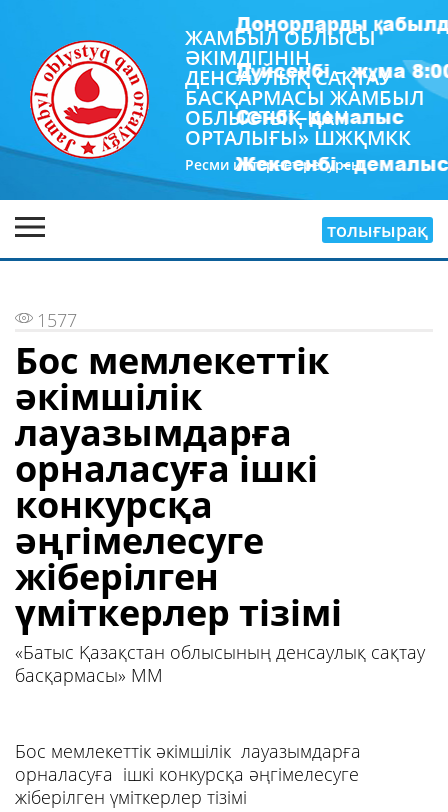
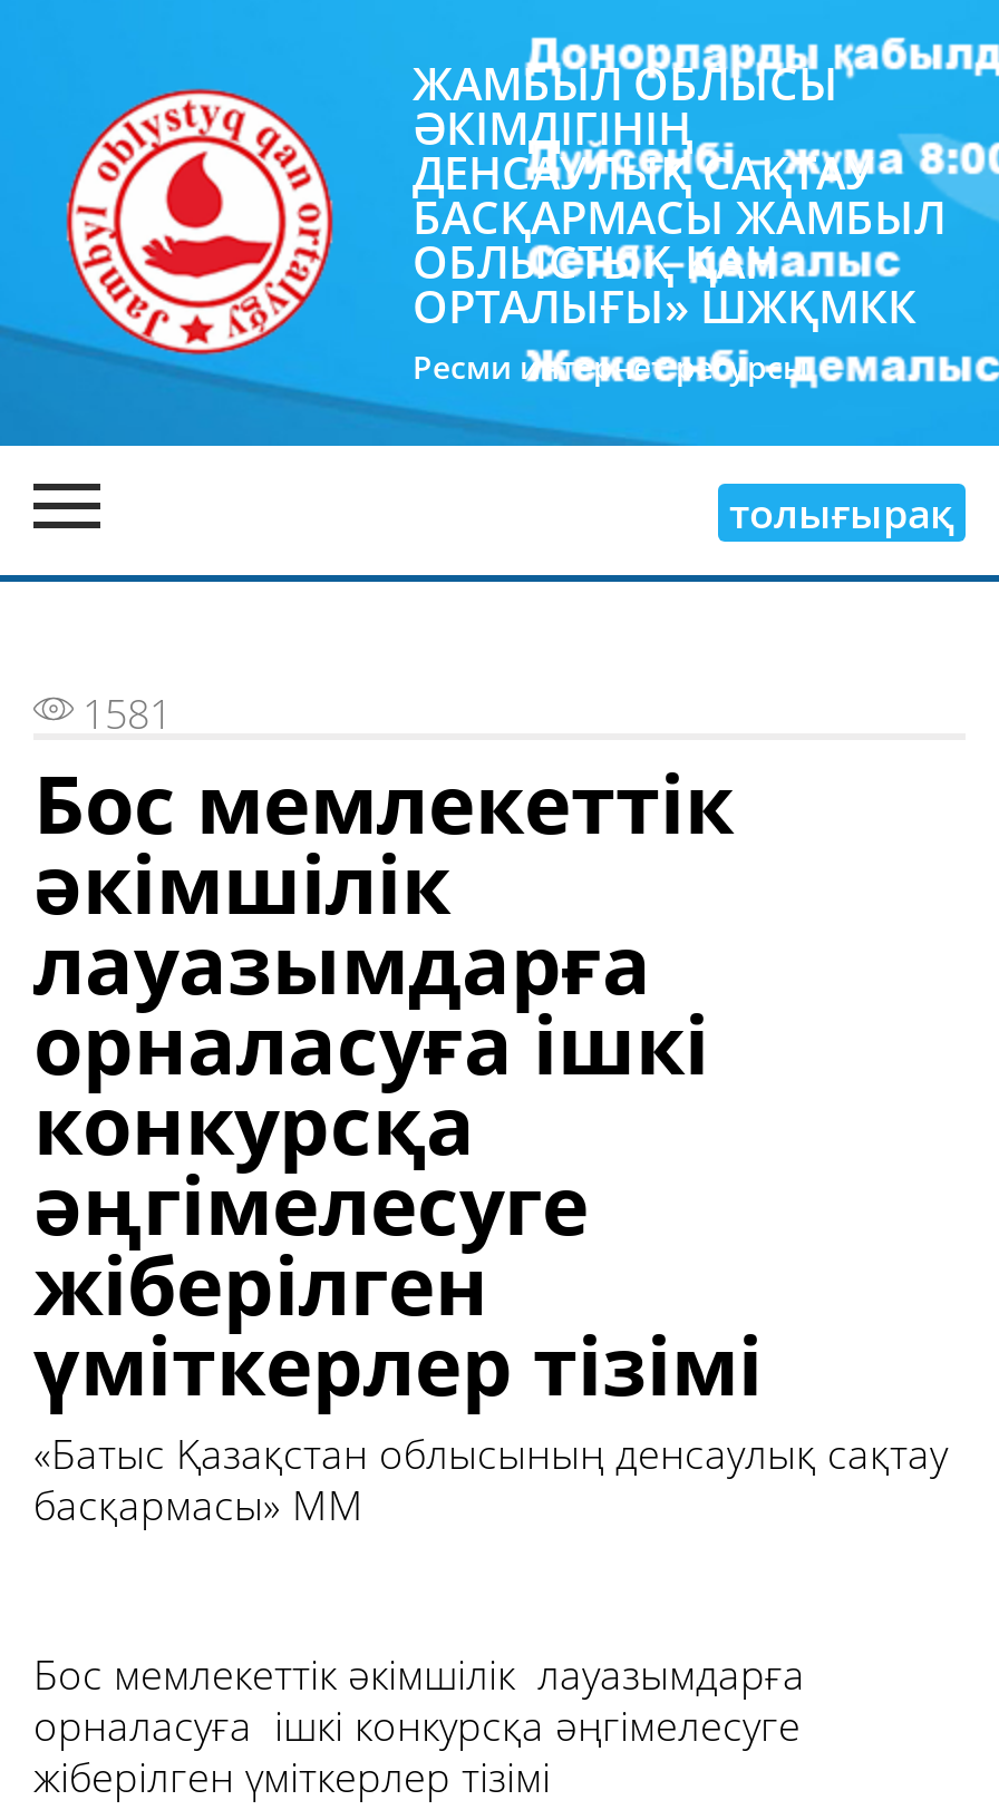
[37,308,77,332] 1577 -> [83,687,172,740] 1581

